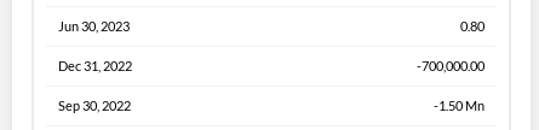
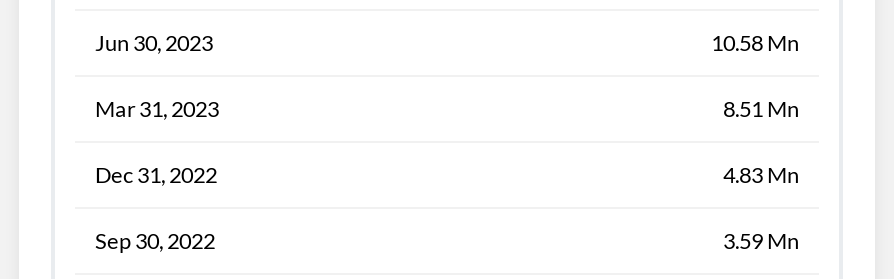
[460,17,484,33] 0.80 -> [95,28,799,120] 10.58 Mn | Mar 31, 2023 | 8.51 Mn
[417,57,484,73] -700,000.00 -> [723,160,799,186] 4.83 Mn
[434,97,484,113] -1.50 Mn -> [723,226,799,252] 3.59 Mn

